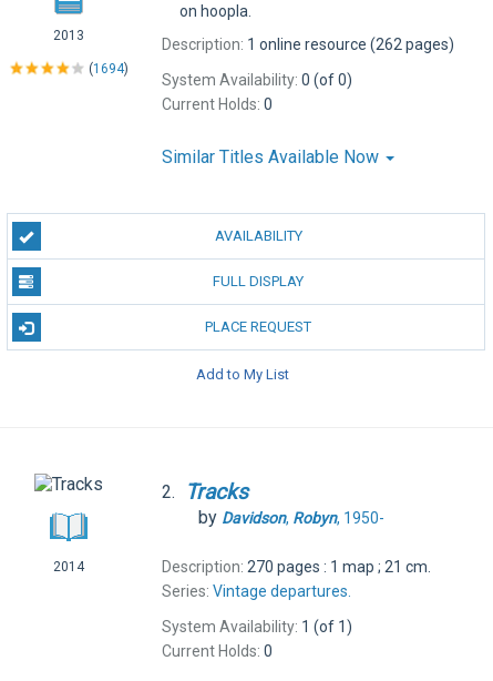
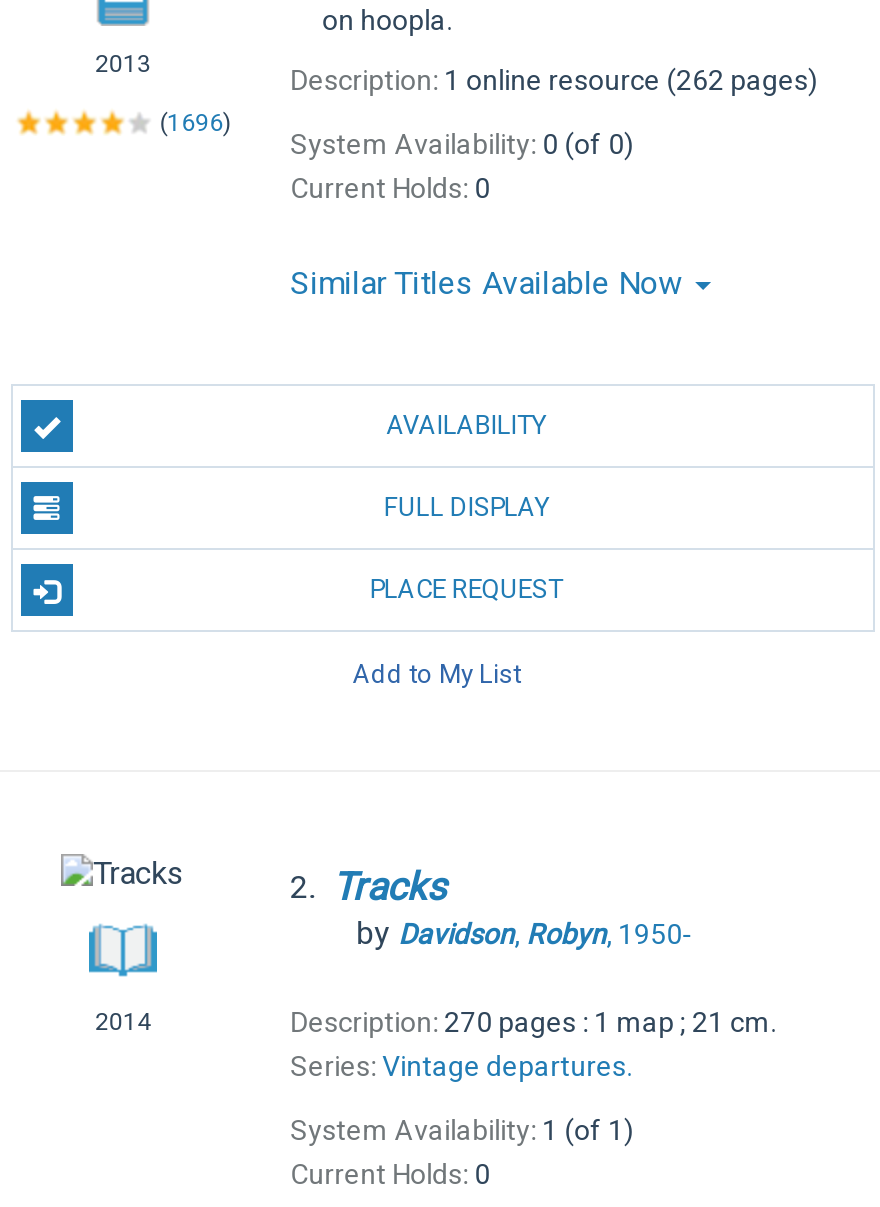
[86,61,129,77] (1694) -> [153,110,231,138] (1696)

